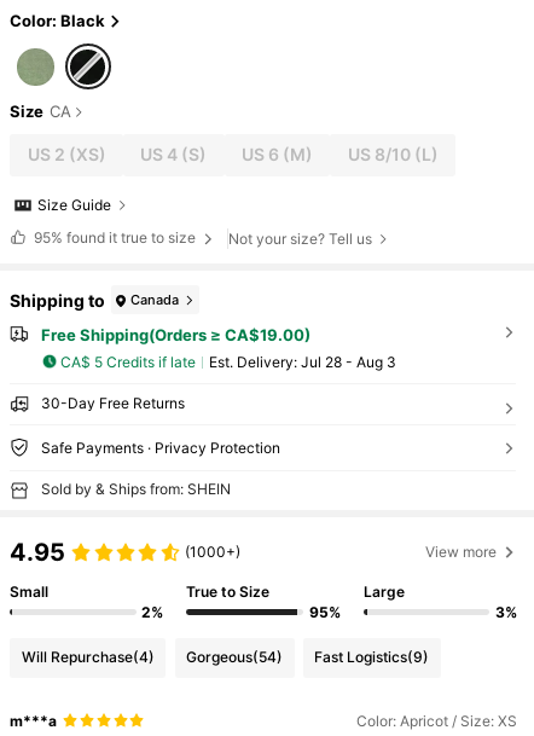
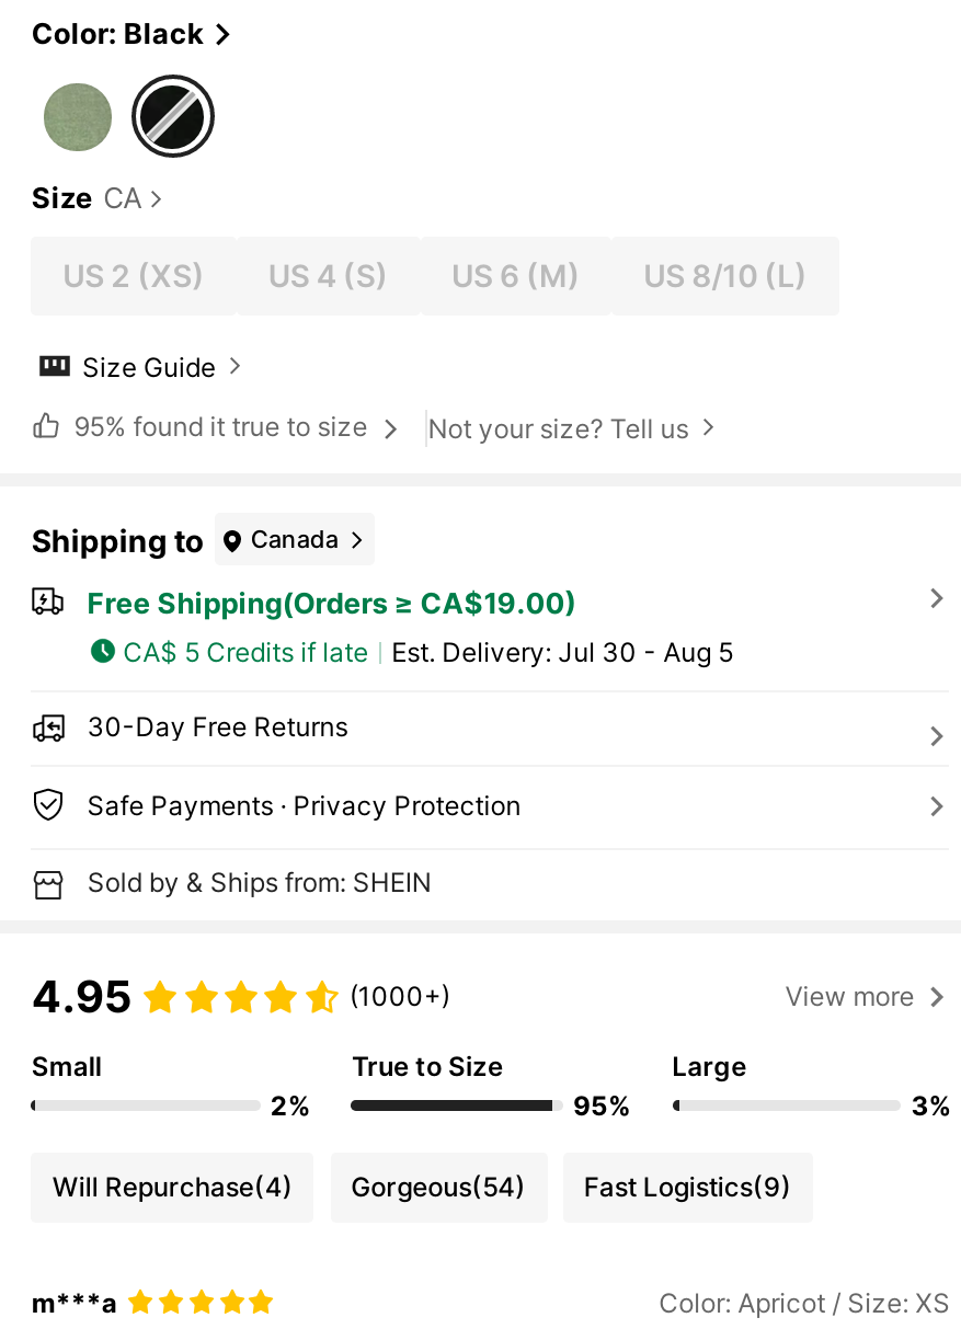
[209,353,396,371] Est. Delivery: Jul 28 - Aug 3 -> [391,635,733,668] Est. Delivery: Jul 30 - Aug 5

